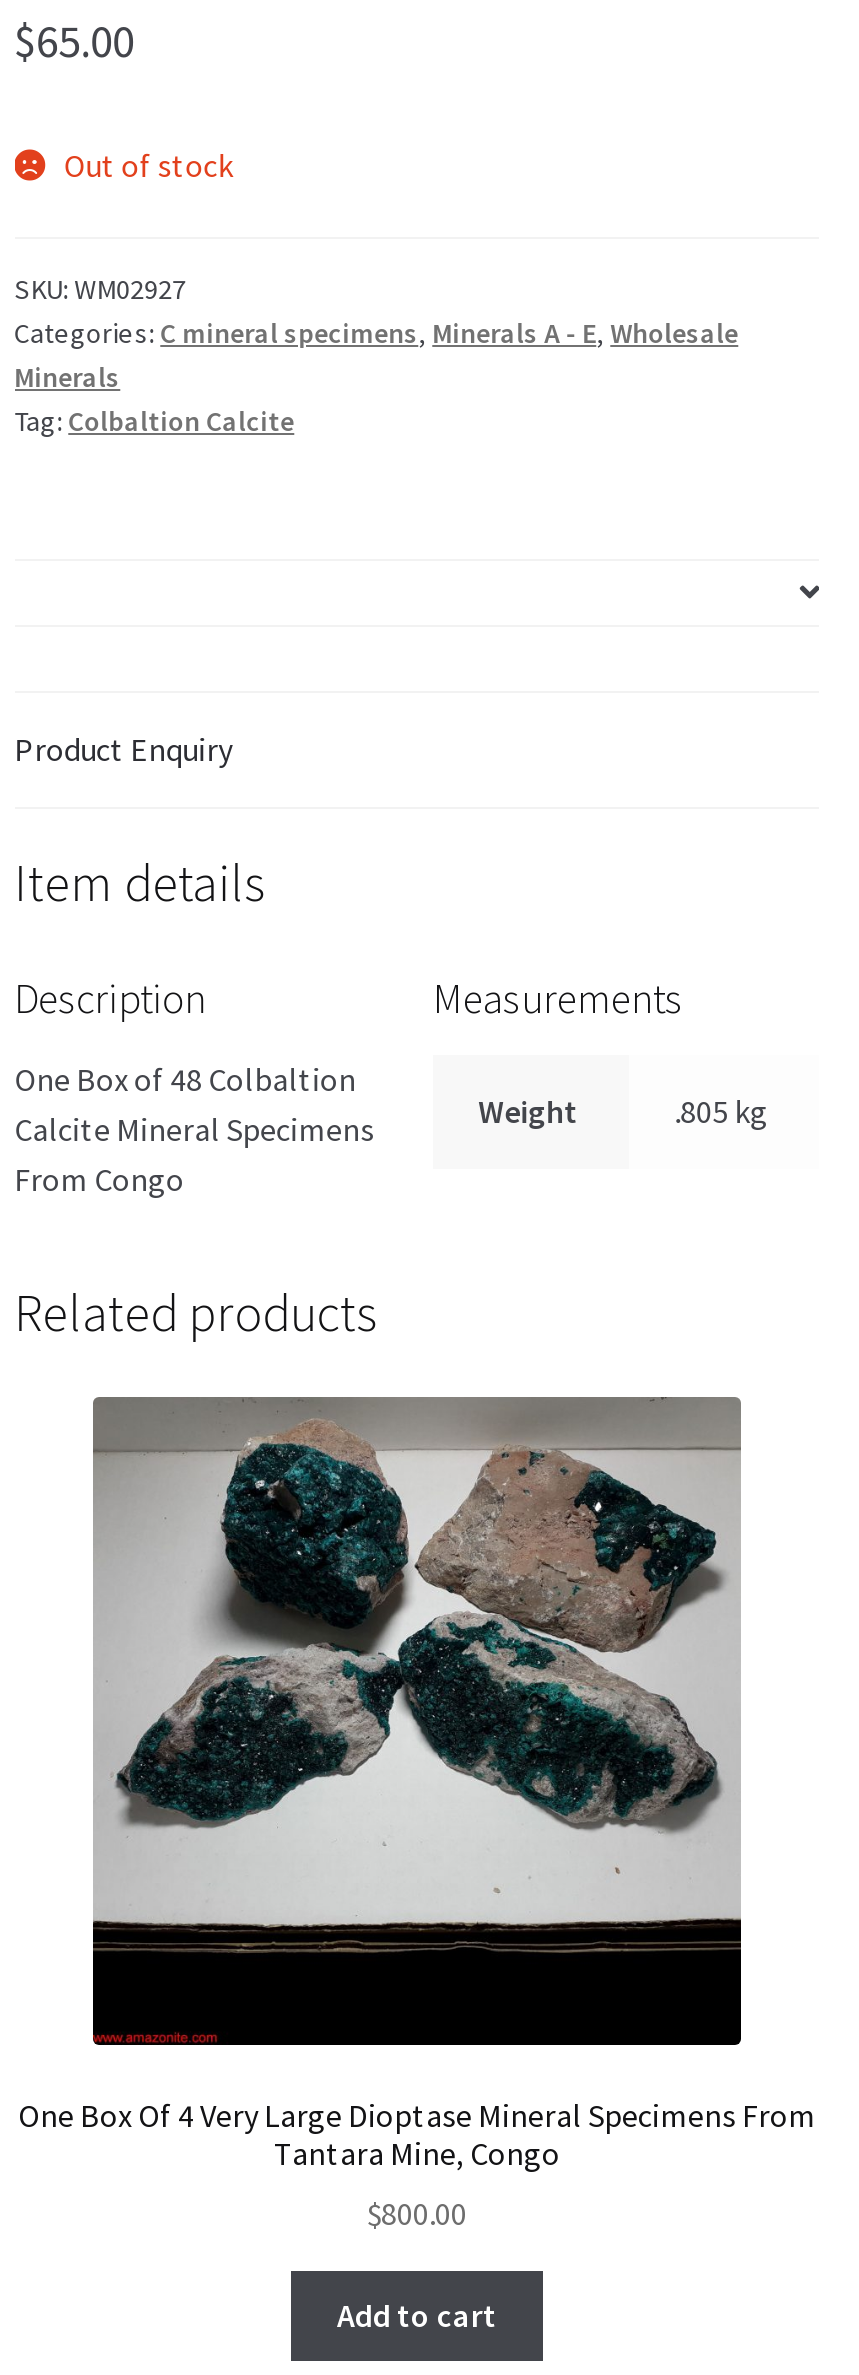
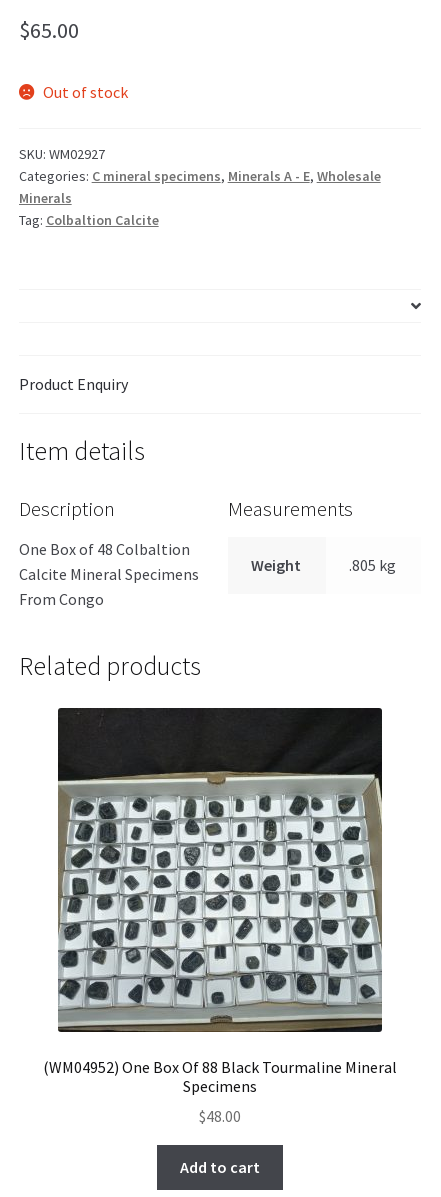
[18,1397,816,2172] [image] | One Box Of 4 Very Large Dioptase Mineral Specimens From | Tantara Mine, Congo -> [43,707,397,1096] [image] | (WM04952) One Box Of 88 Black Tourmaline Mineral | Specimens
[367,2194,467,2234] $800.00 -> [199,1106,241,1126] $48.00

